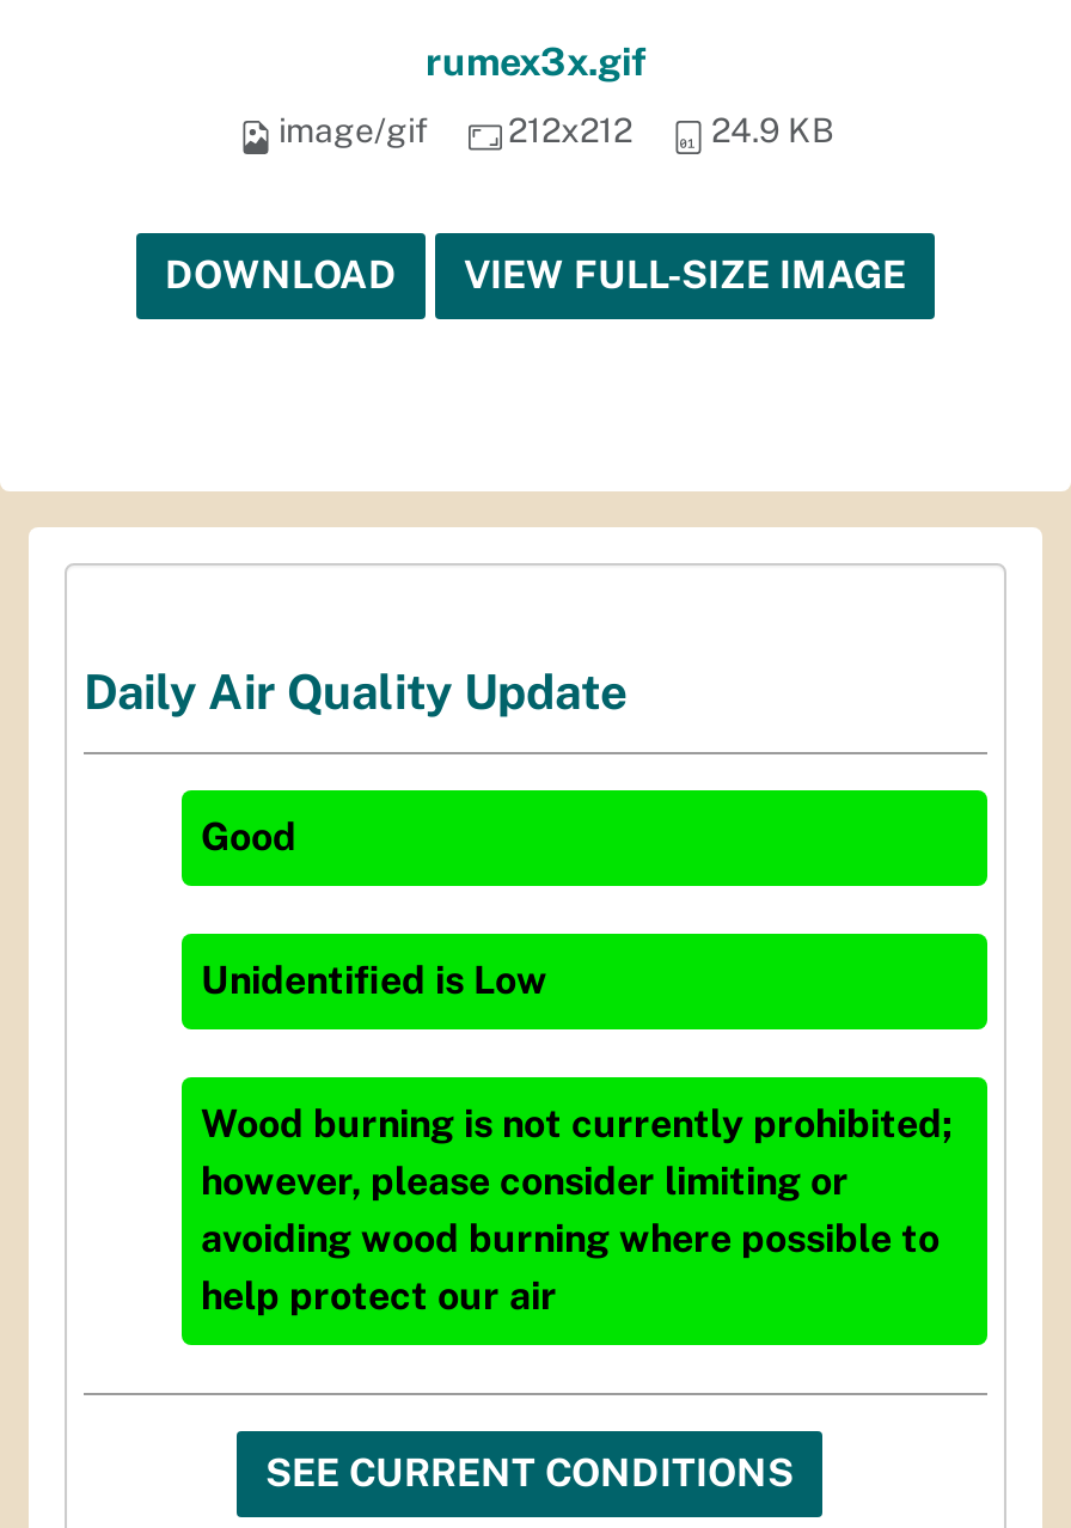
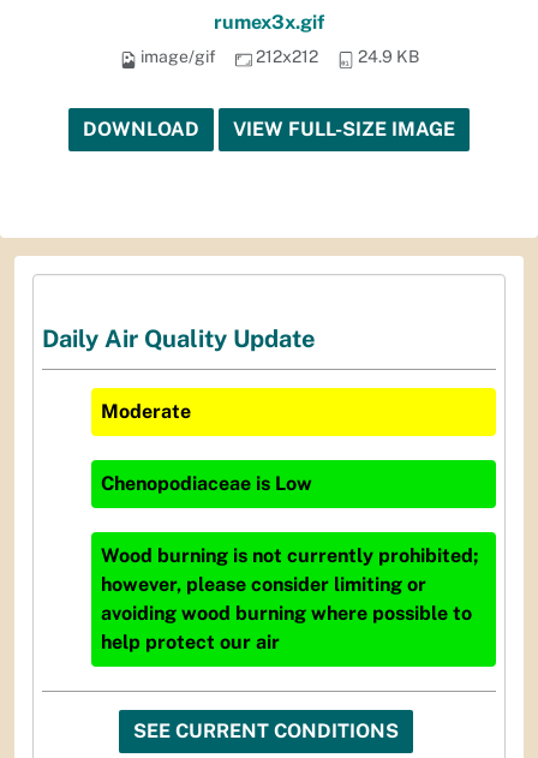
[201,815,296,861] Good -> [101,401,191,423] Moderate
[201,959,547,1004] Unidentified is Low -> [101,473,312,495] Chenopodiaceae is Low

